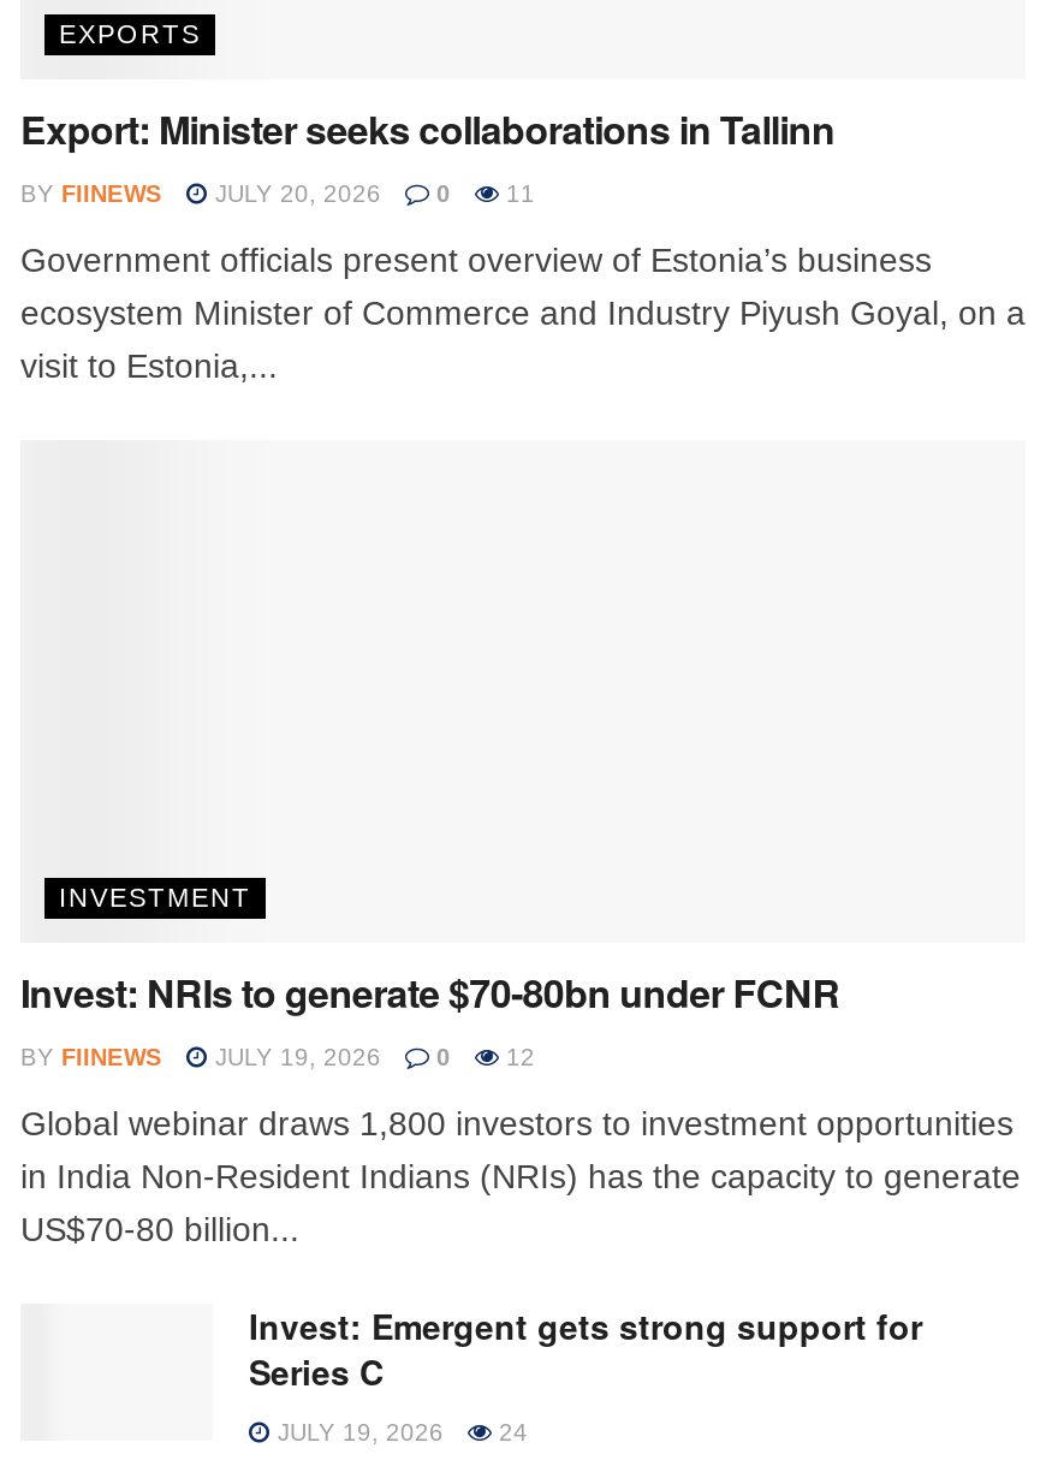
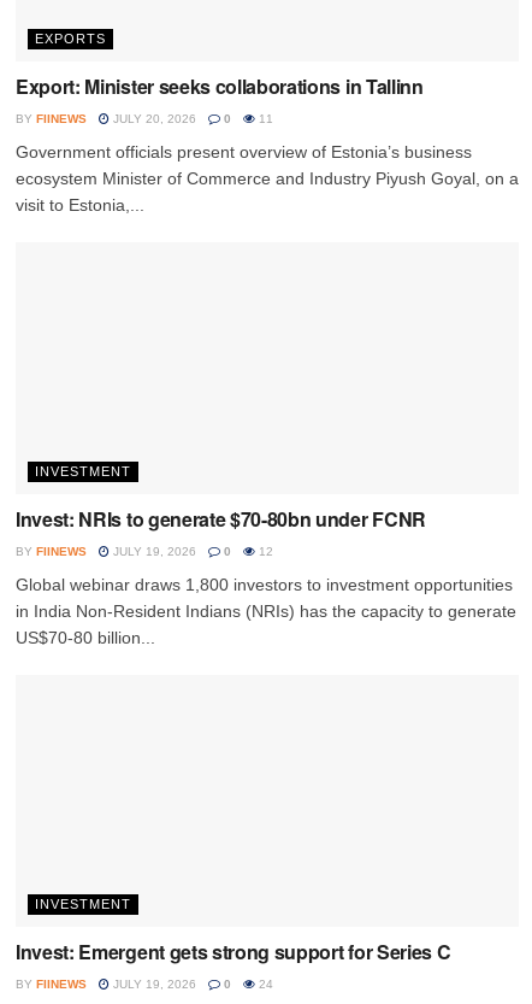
[249,1301,922,1395] Invest: Emergent gets strong support for | Series C -> [16,897,451,991] INVESTMENT | Invest: Emergent gets strong support for Series C | BY FIINEWS
none -> [220,977,231,991] 0

